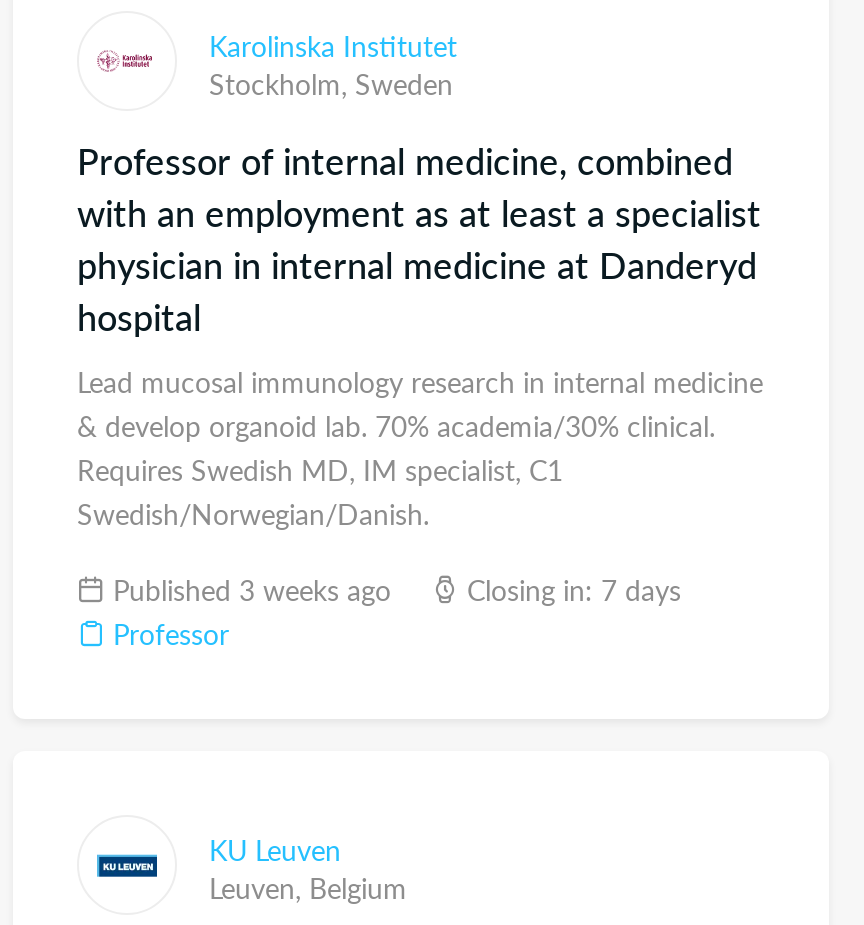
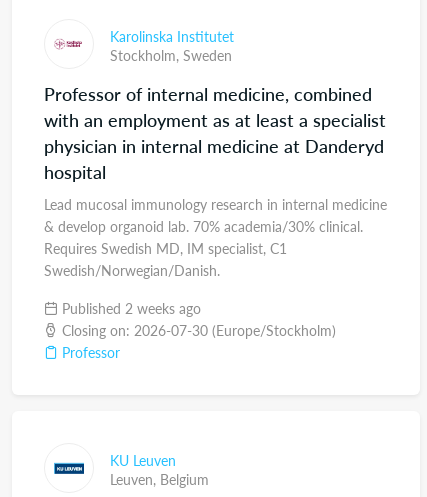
[105,569,391,609] Published 3 weeks ago -> [58,298,201,318] Published 2 weeks ago
[459,569,681,609] Closing in: 7 days -> [58,320,336,340] Closing on: 2026-07-30 (Europe/Stockholm)

